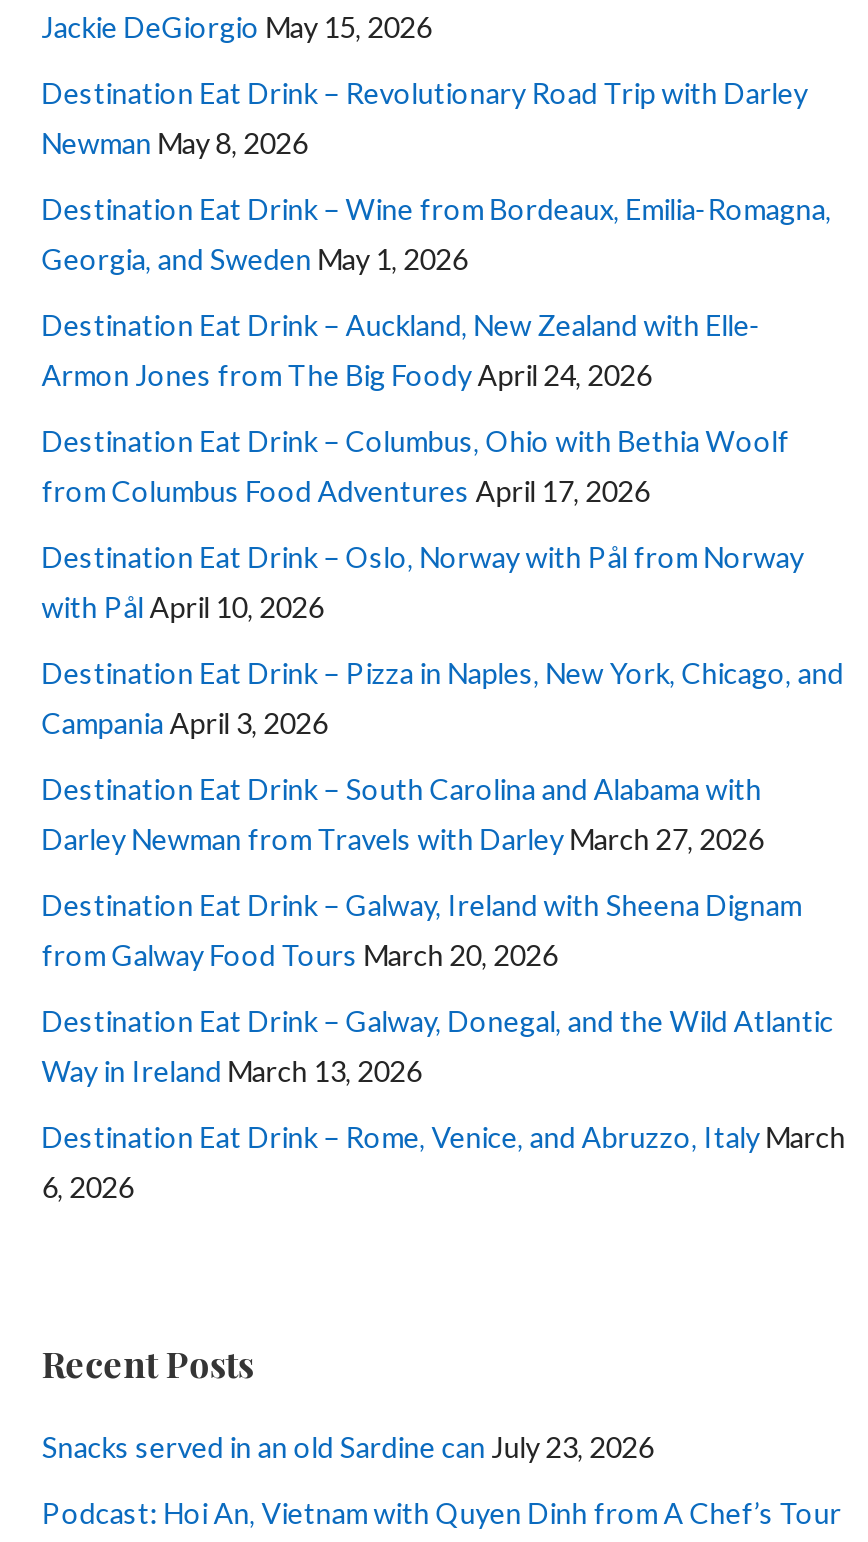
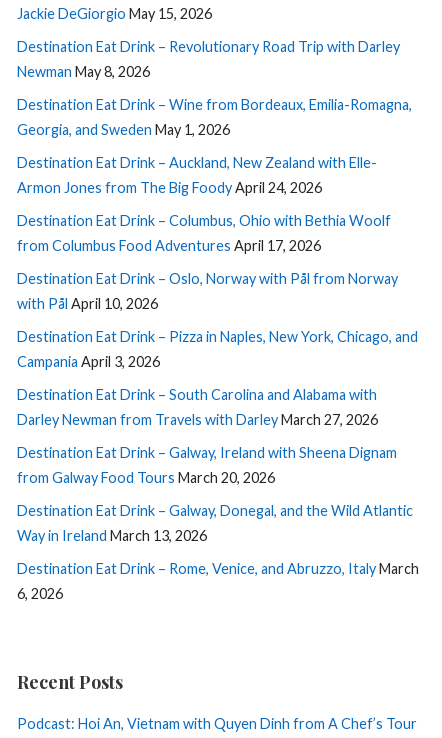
[41,1431,653,1465] Snacks served in an old Sardine can July 23, 2026 -> none

